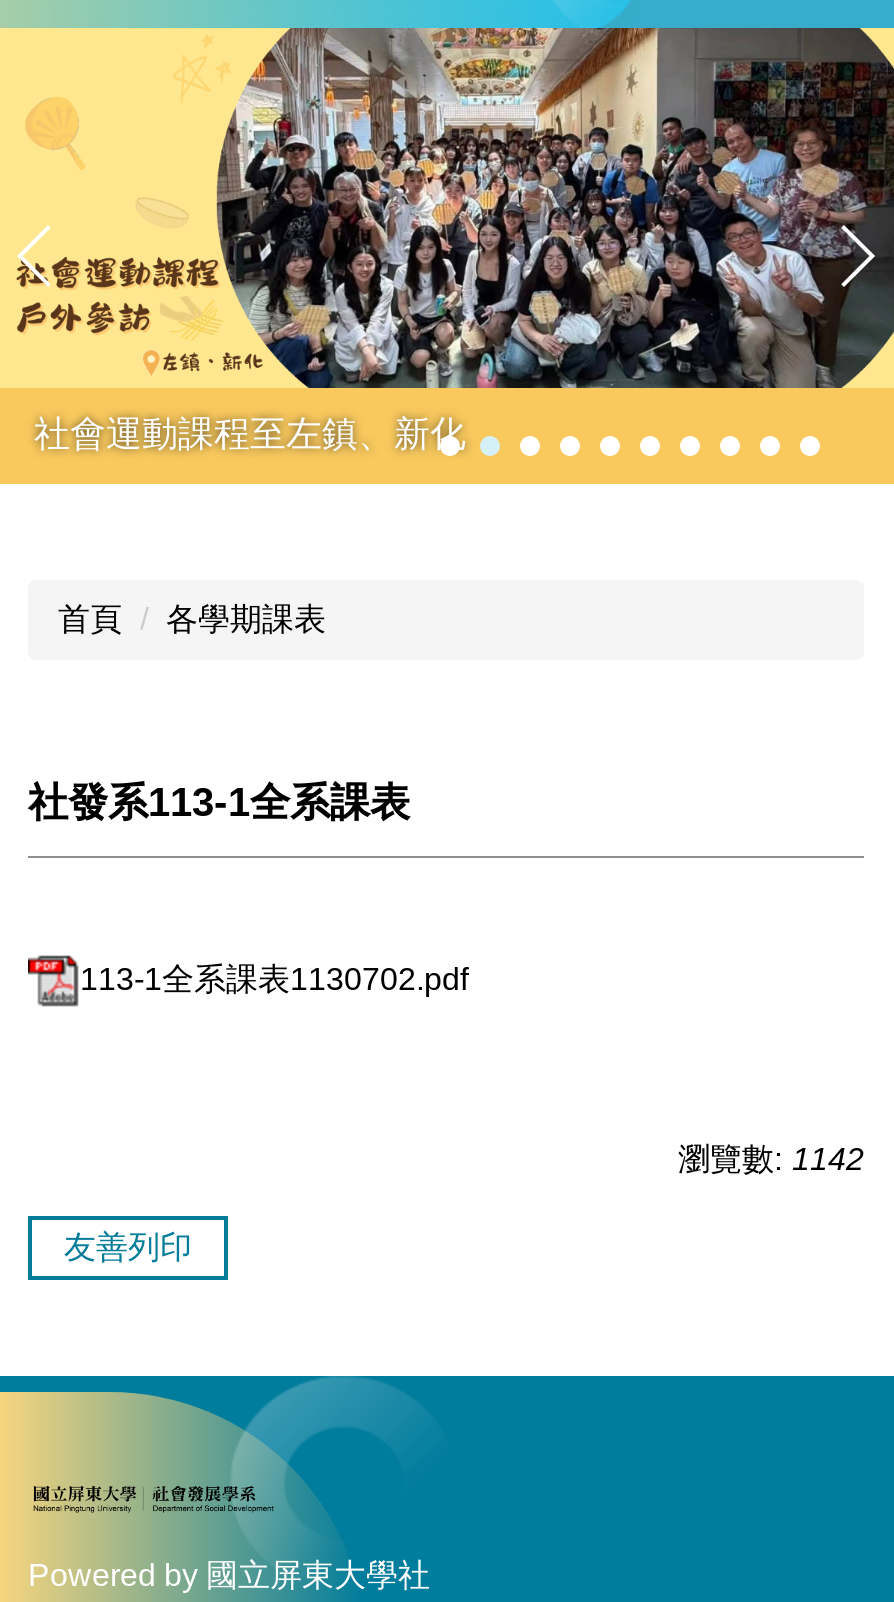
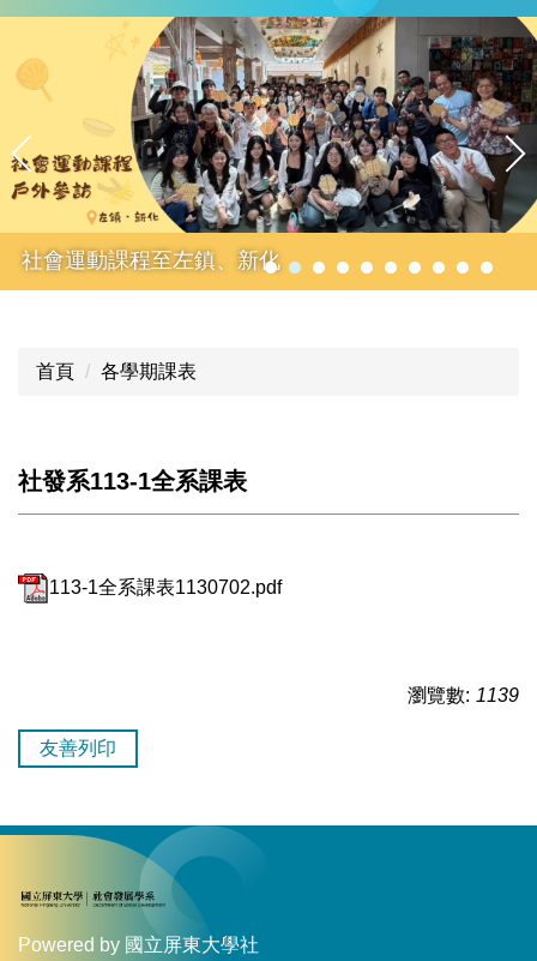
[678,1142,864,1176] 瀏覽數: 1142 -> [408,685,519,706] 瀏覽數: 1139

